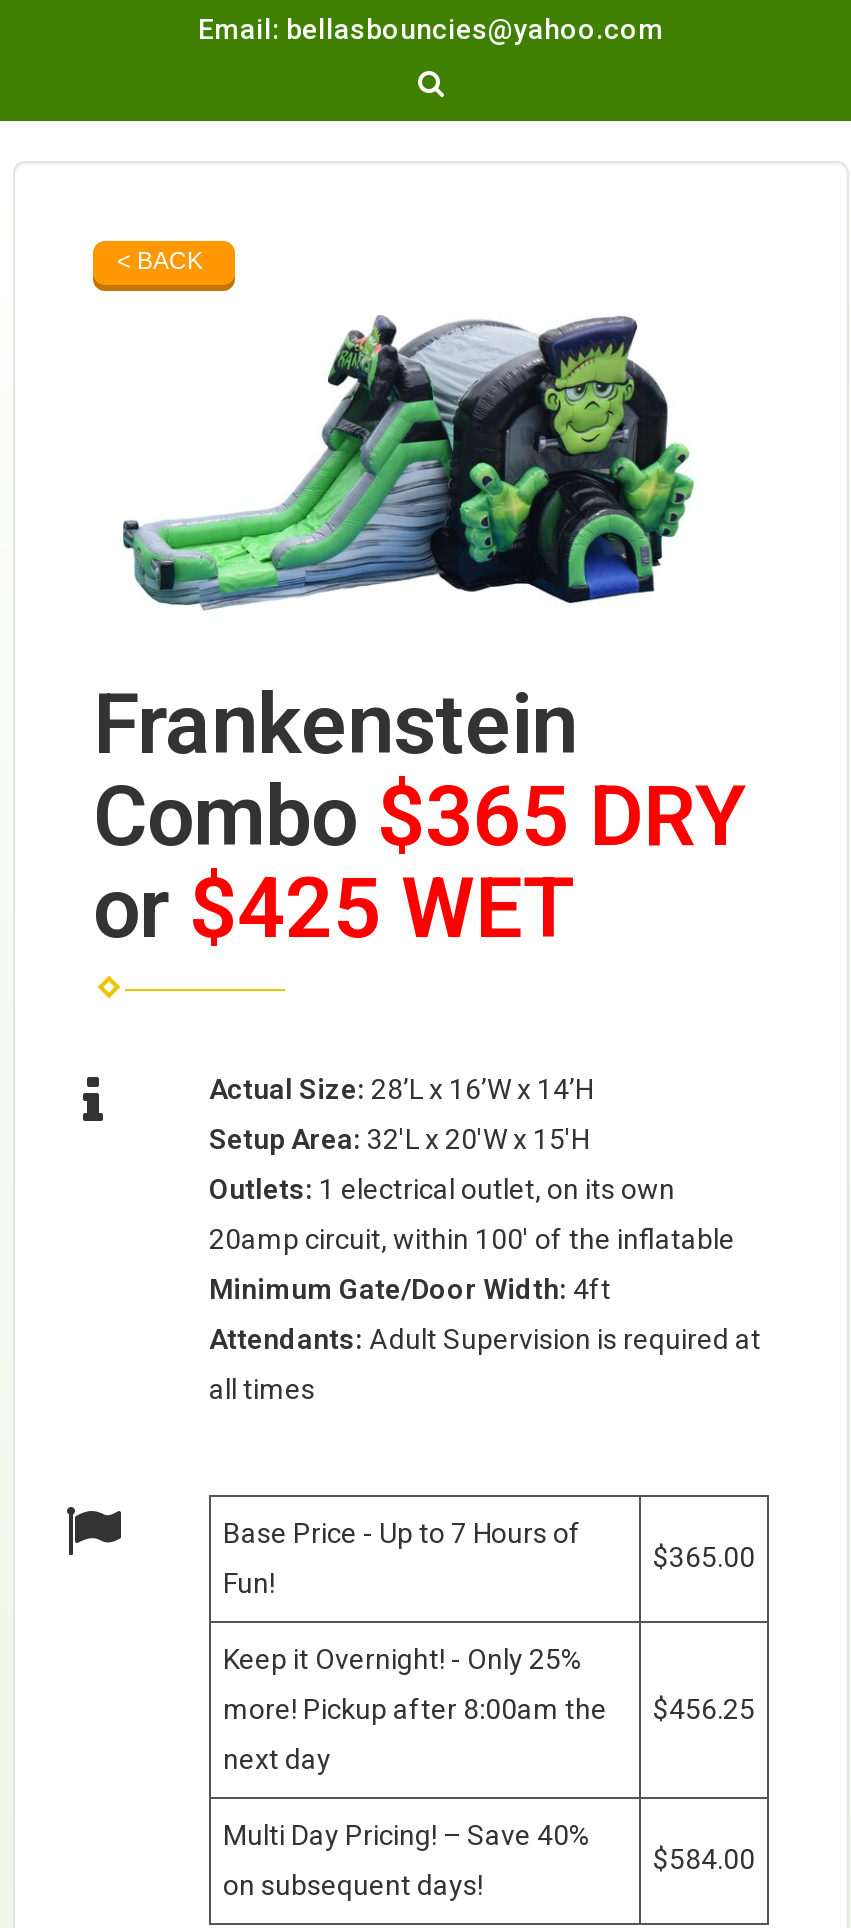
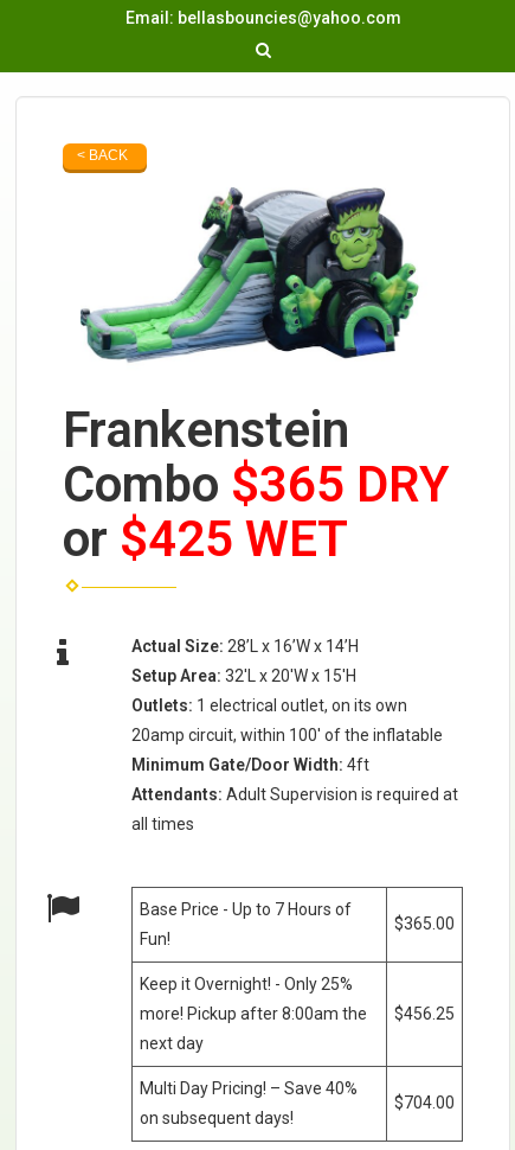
[653,1843,755,1875] $584.00 -> [394,1093,455,1112] $704.00

